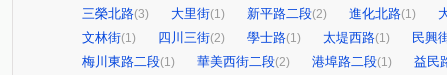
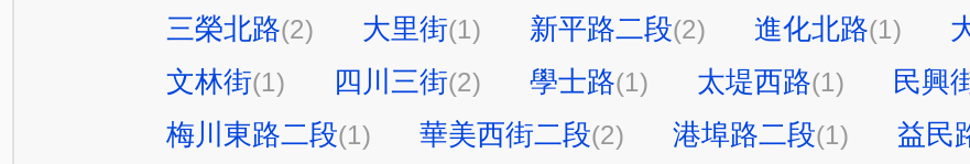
[82,6,149,21] 三榮北路(3) -> [166,12,314,45] 三榮北路(2)

